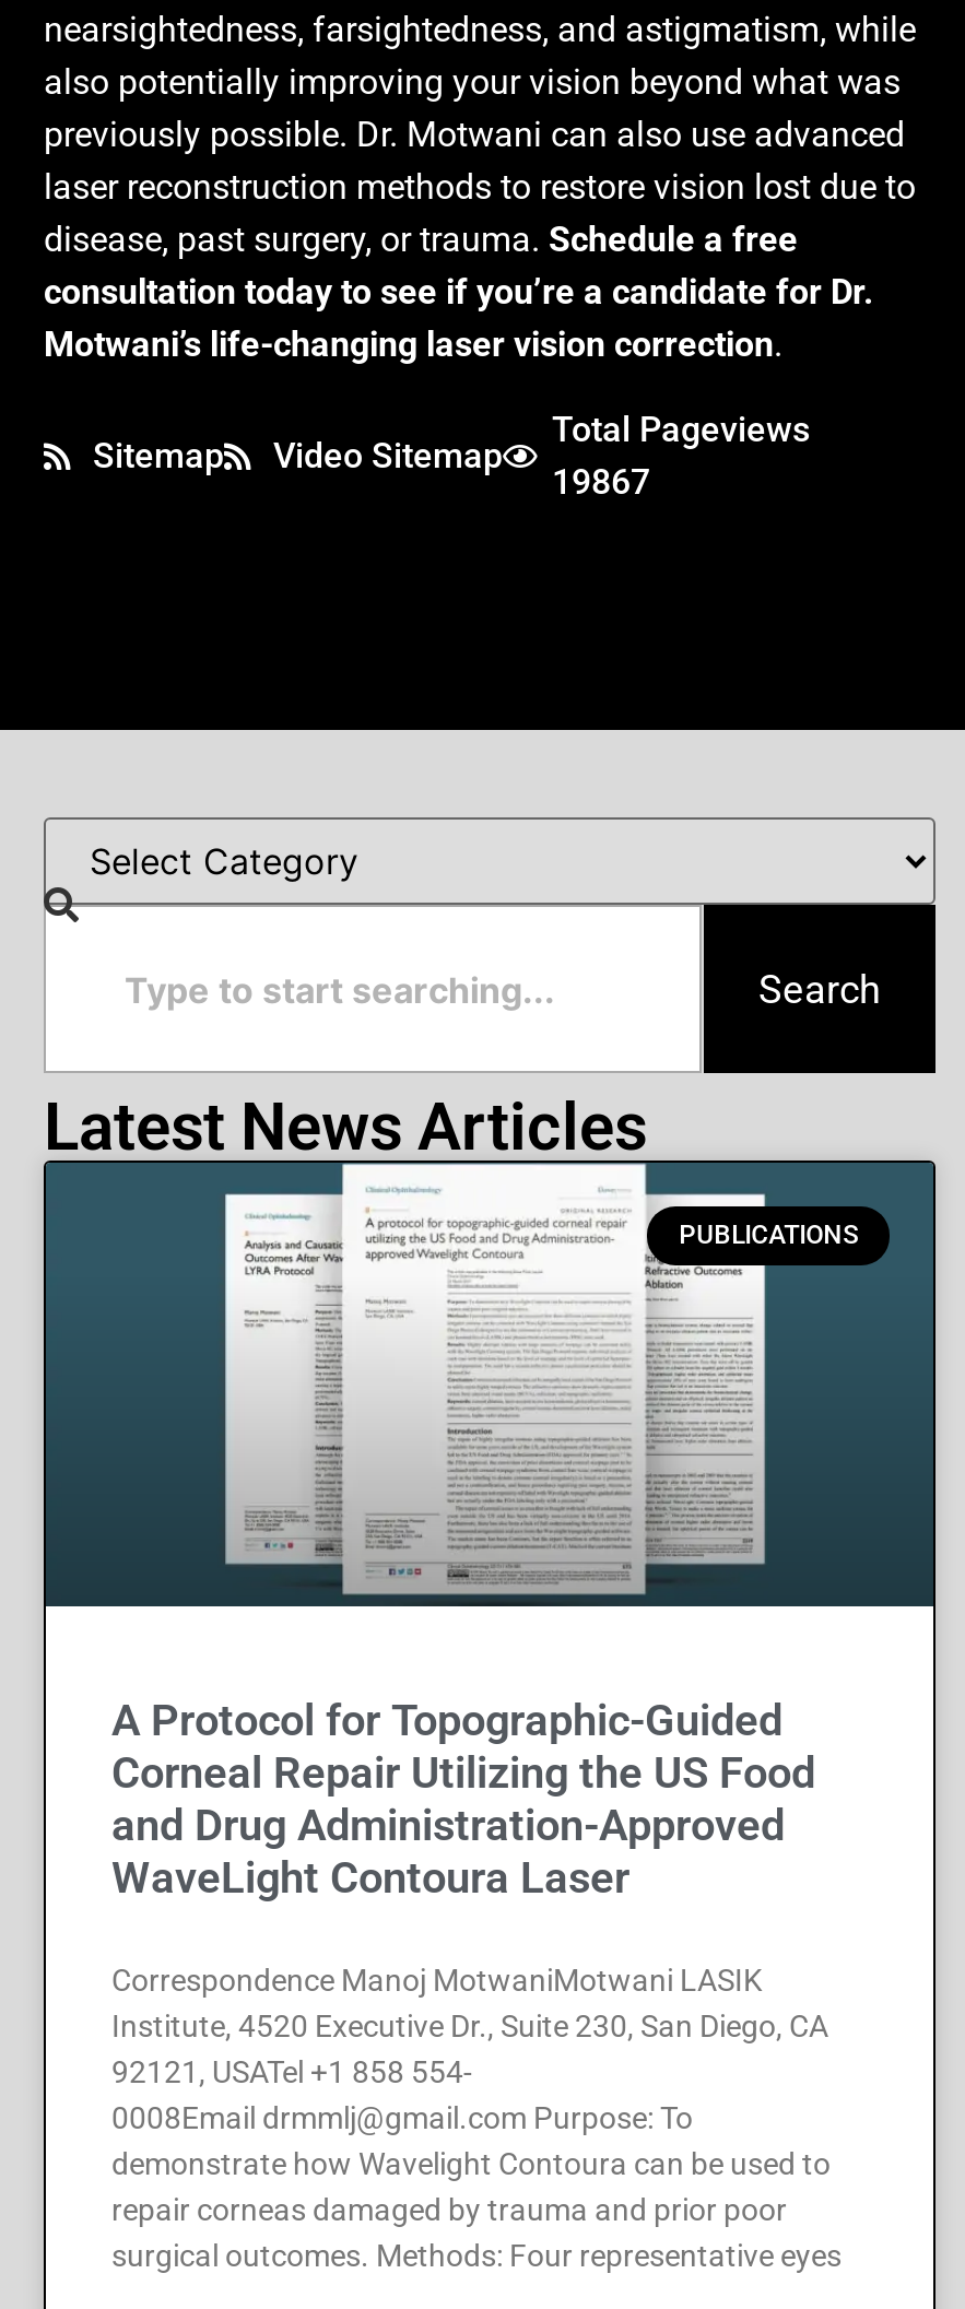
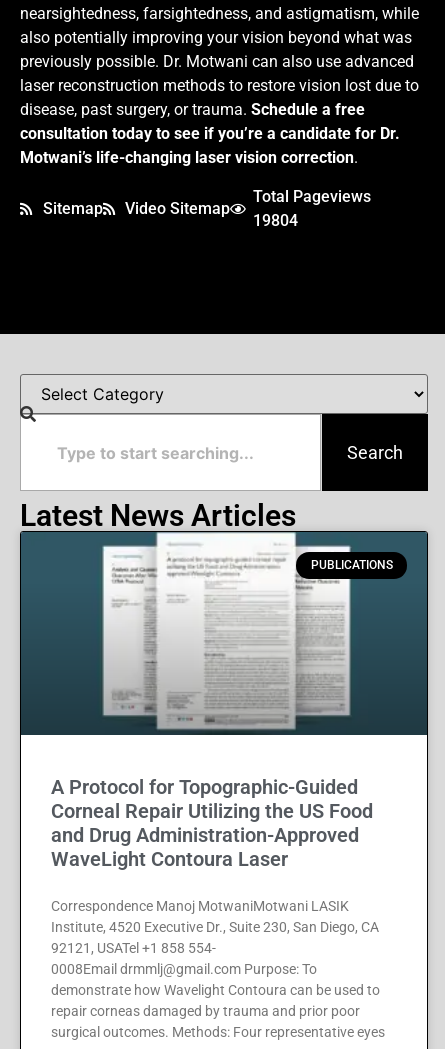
[552,460,650,502] 19867 -> [252,210,297,229] 19804

